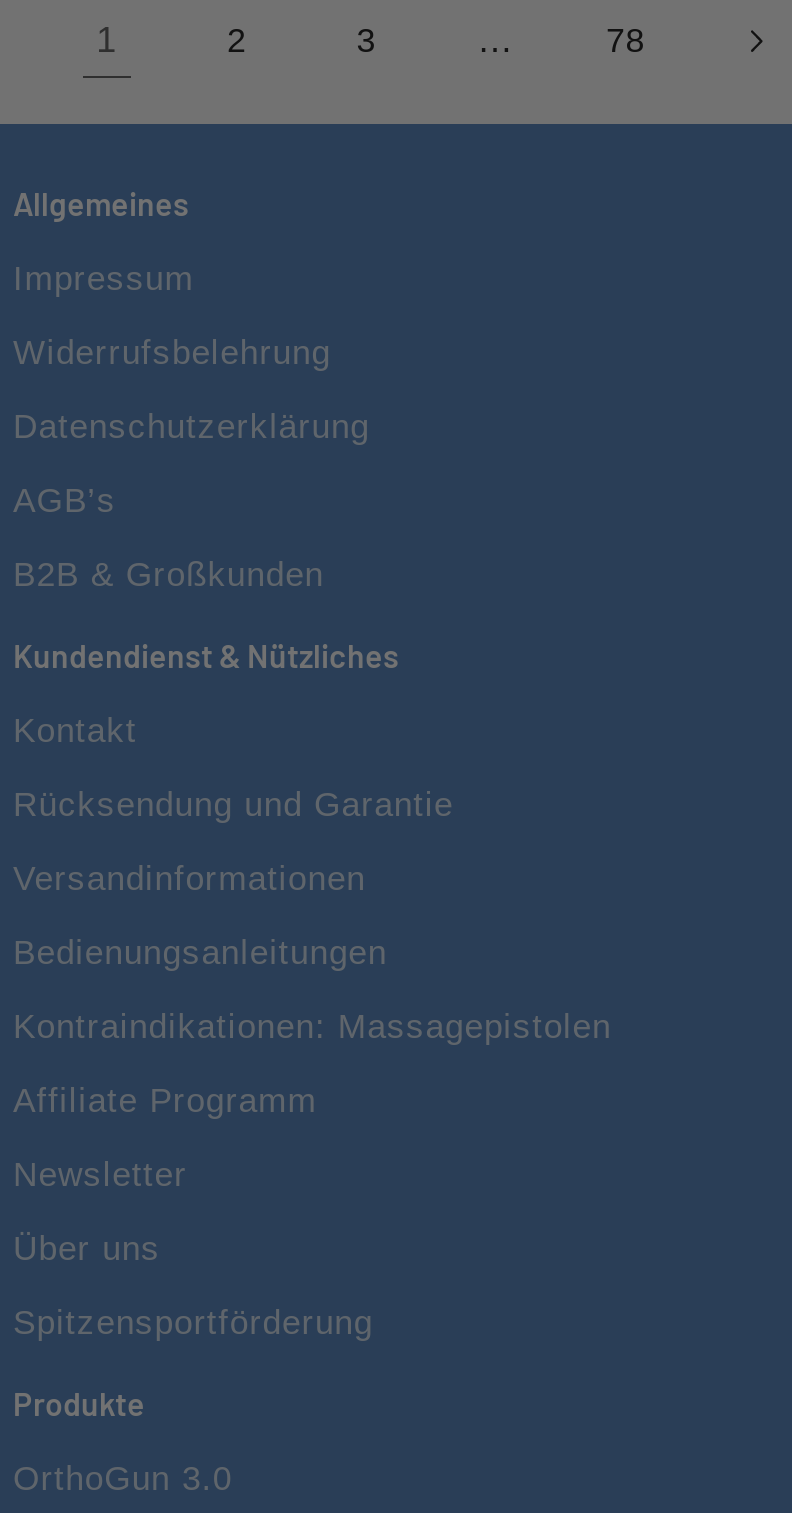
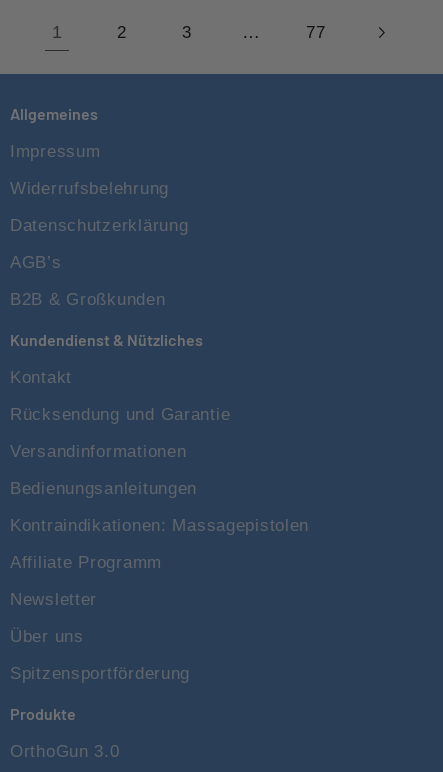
[606,22,645,60] 78 -> [306,23,326,42] 77

